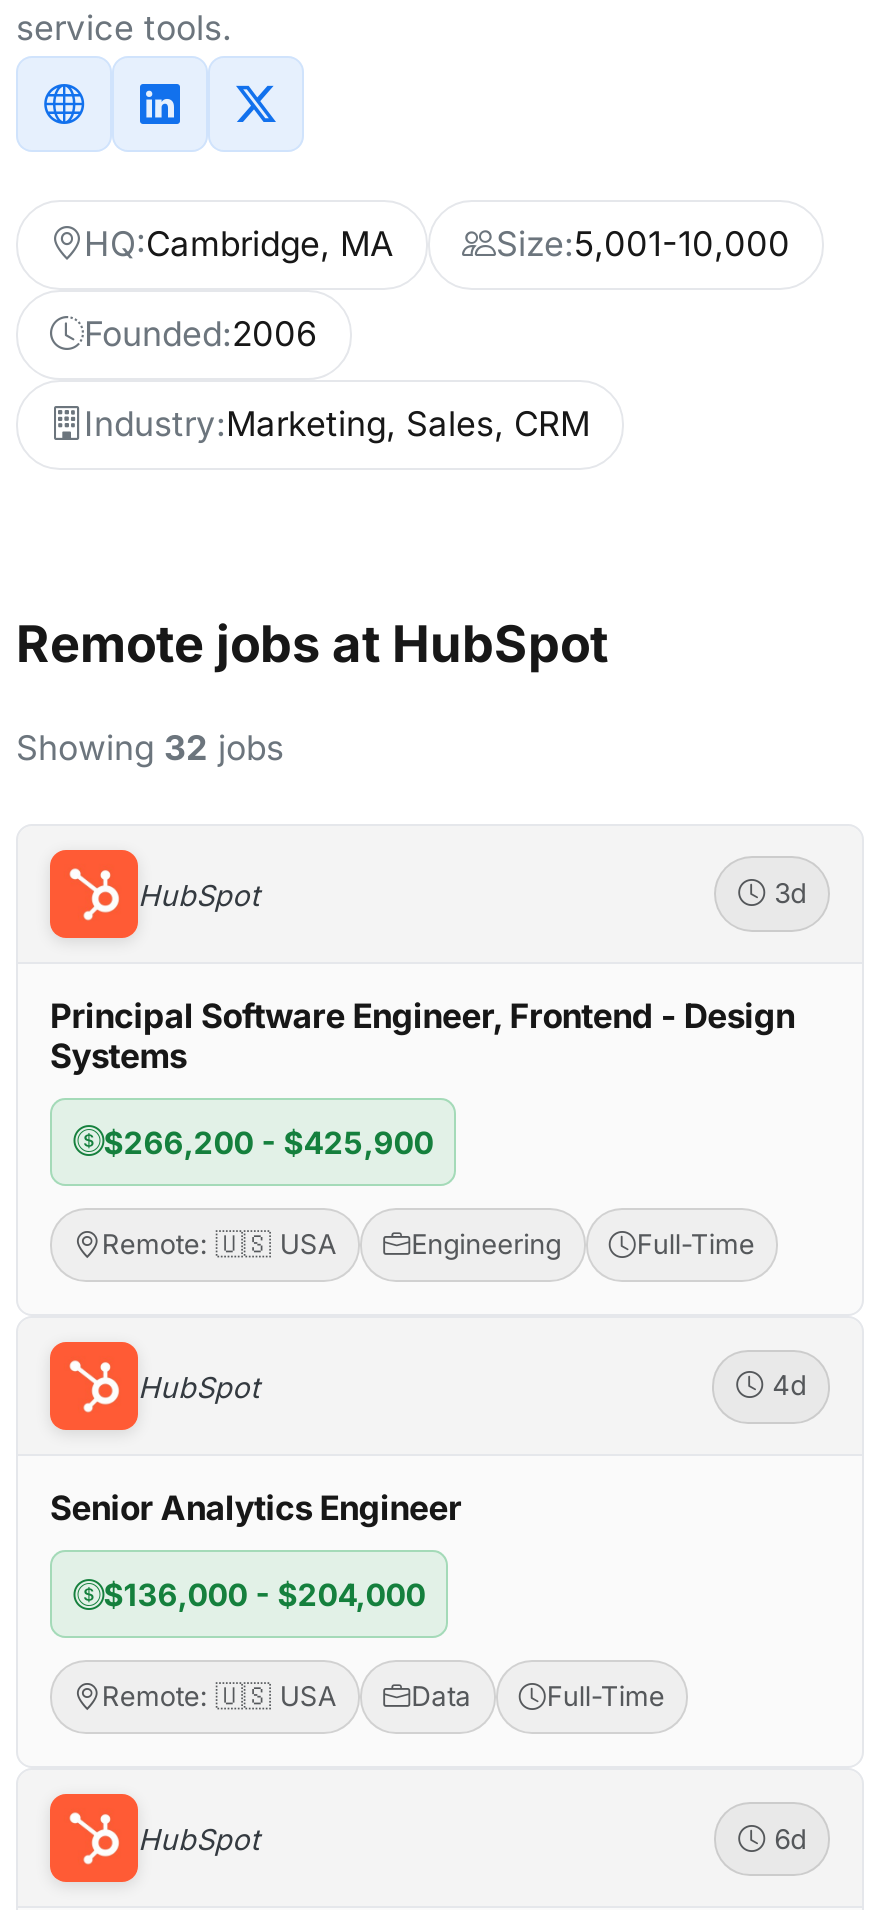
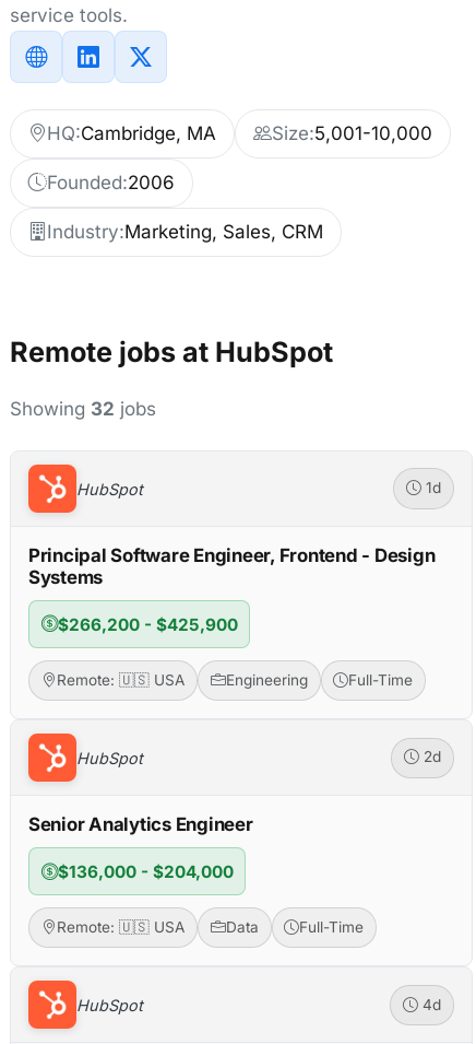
[766,877,806,909] 3d -> [422,480,441,497] 1d
[764,1370,806,1402] 4d -> [419,749,441,766] 2d
[766,1822,806,1854] 6d -> [418,996,441,1013] 4d

